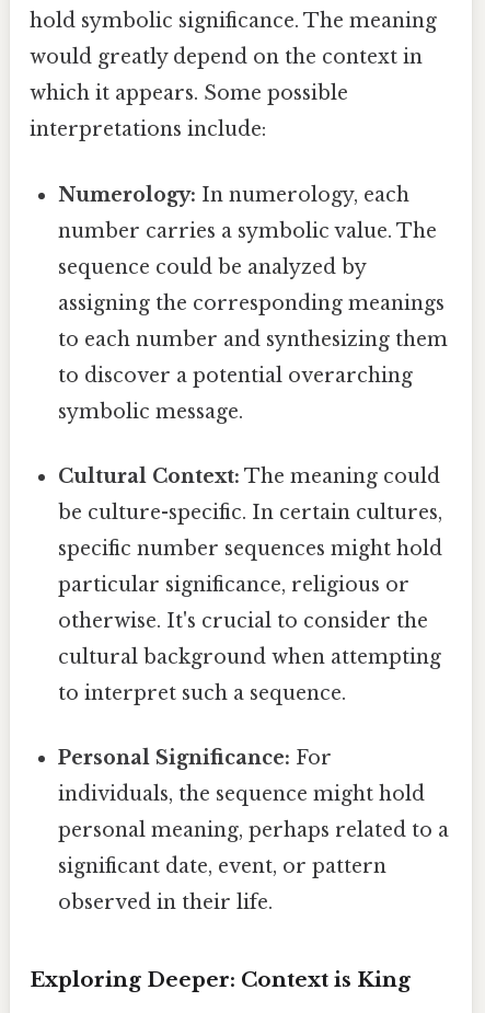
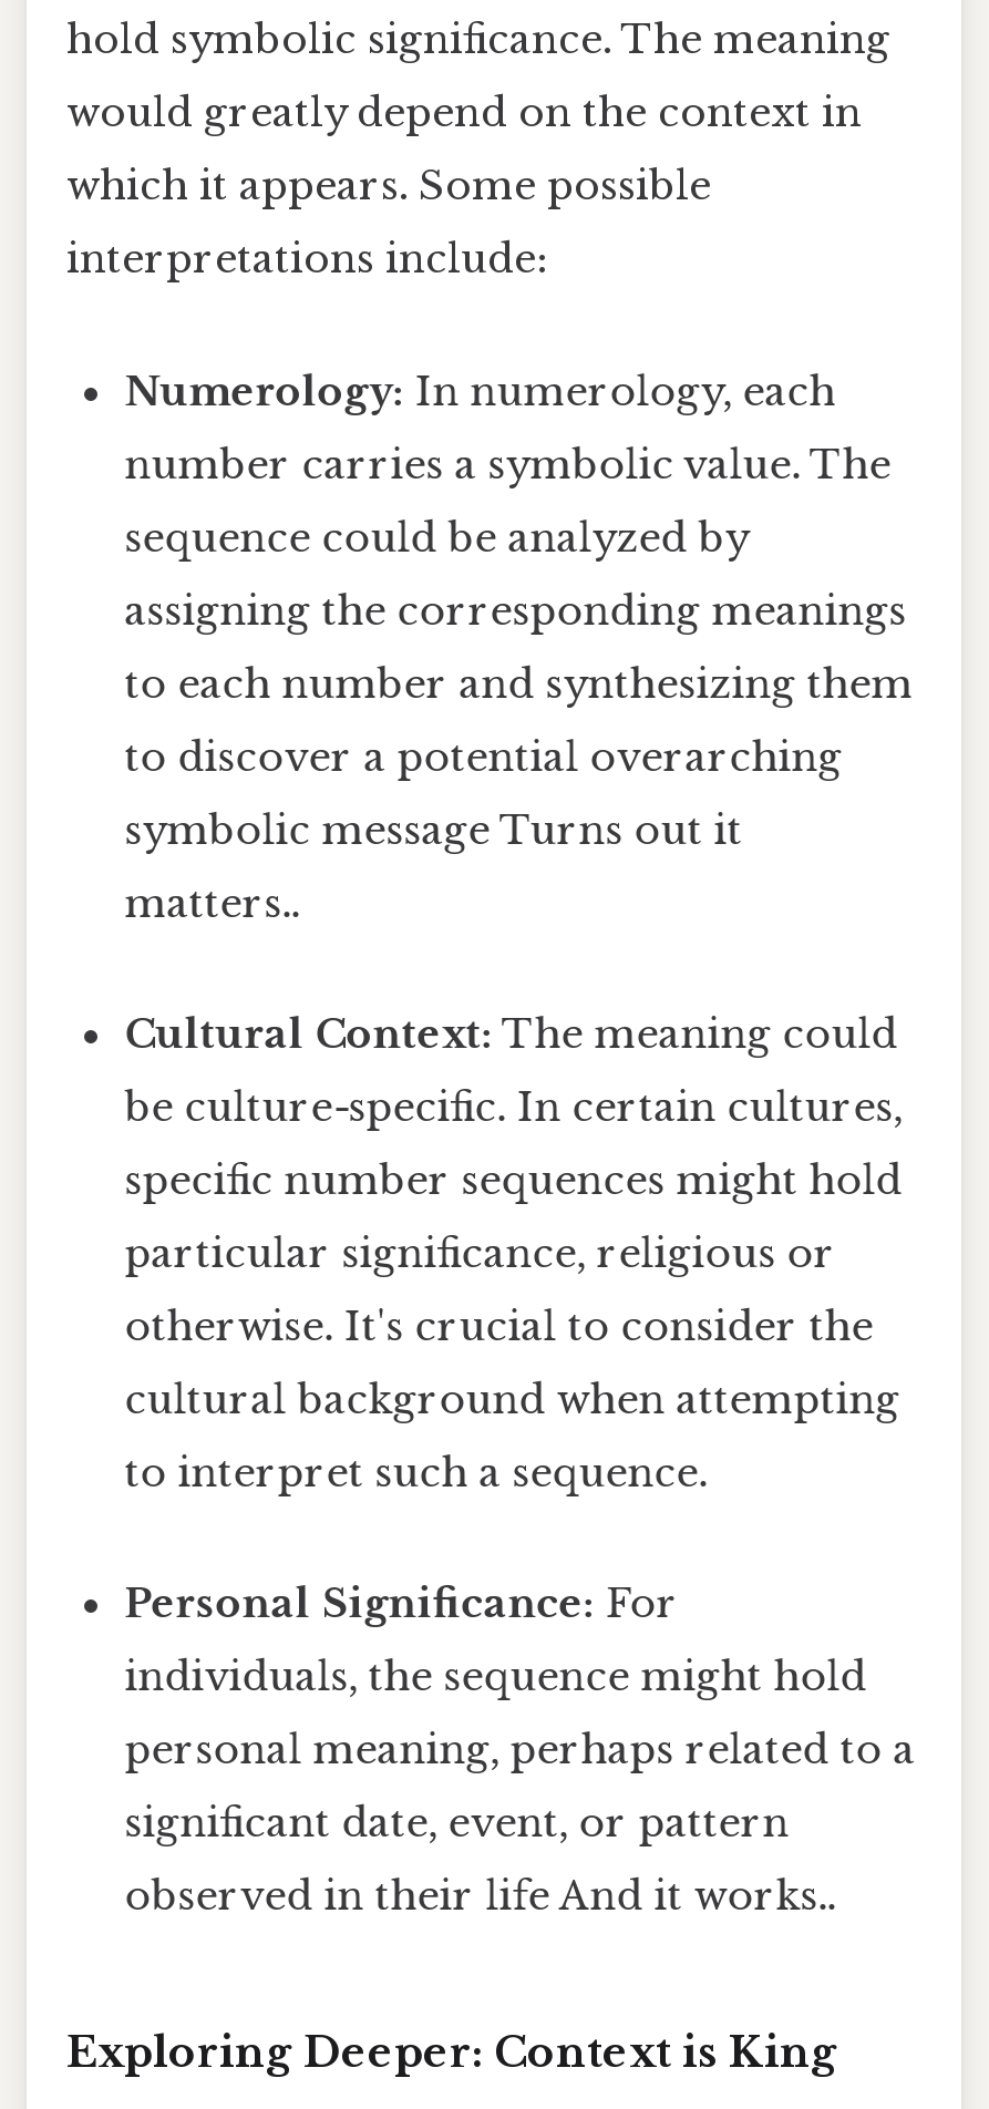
[58,399,243,423] symbolic message. -> [124,805,742,927] symbolic message Turns out it | matters..
[58,890,273,915] observed in their life. -> [124,1872,836,1921] observed in their life And it works..

